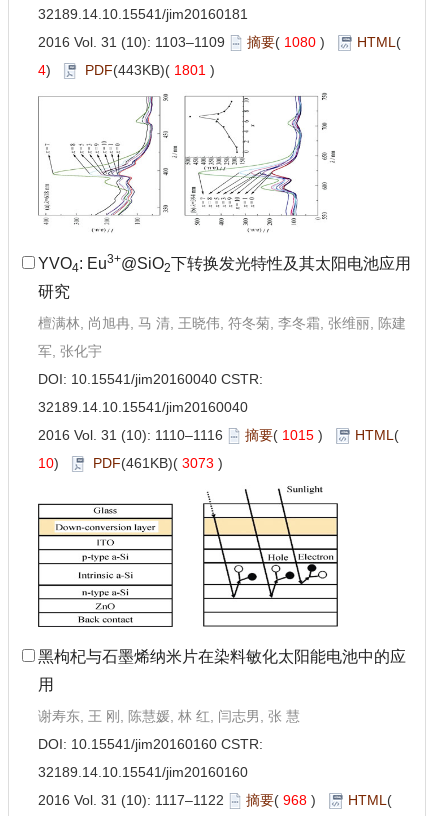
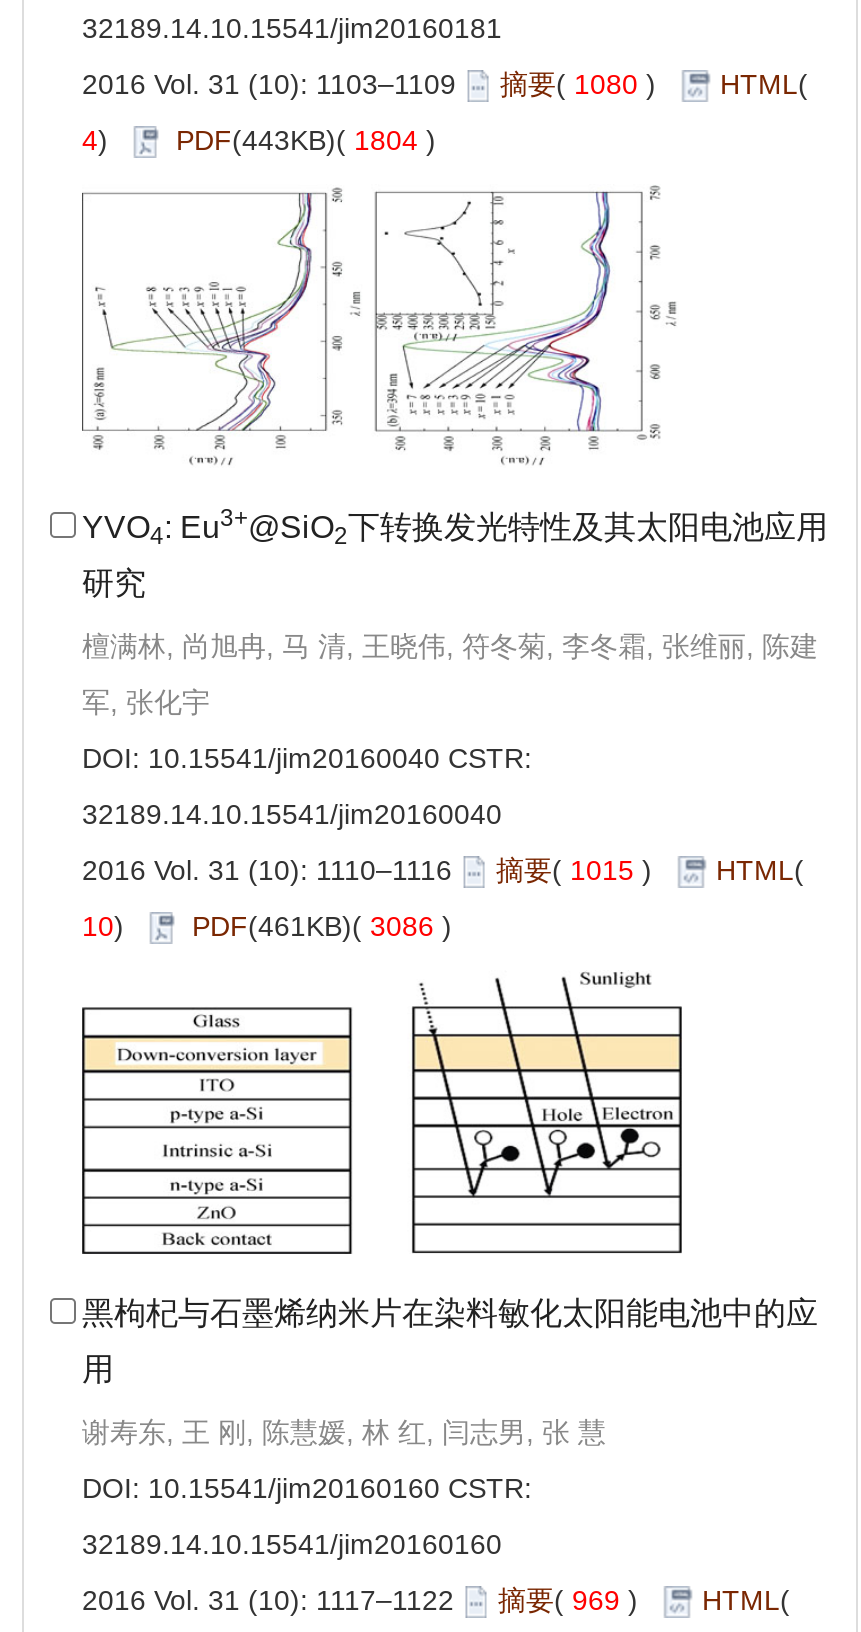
[38,62,215,78] 4) PDF(443KB)(1801) -> [82,124,436,156] 4) PDF(443KB)(1804)
[38,455,223,471] 10) PDF(461KB)(3073) -> [82,910,452,942] 10) PDF(461KB)(3086)
[38,792,392,808] 2016 Vol. 31 (10): 1117–1122 摘要(968) HTML( -> [82,1584,790,1616] 2016 Vol. 31 (10): 1117–1122 摘要(969) HTML(

